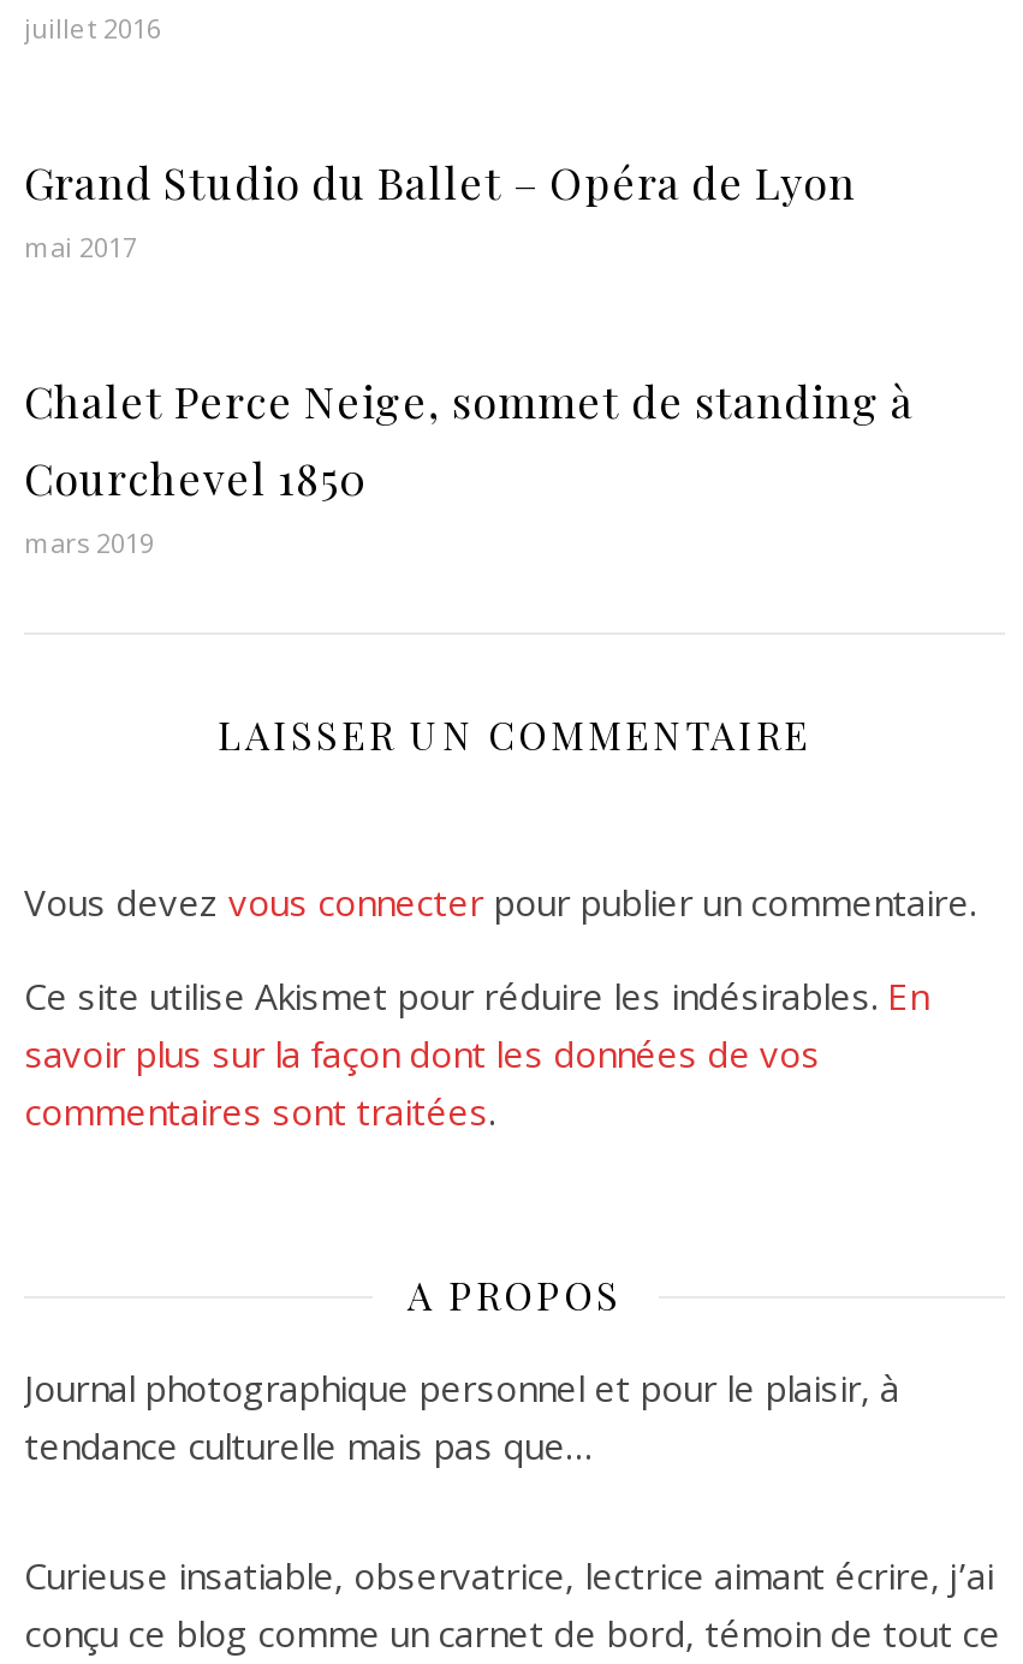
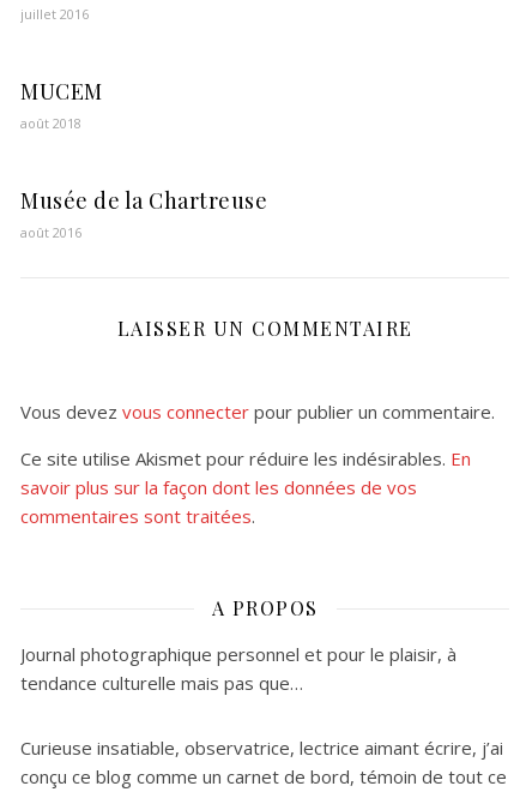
[24,155,856,265] Grand Studio du Ballet – Opéra de Lyon | mai 2017 -> [20,77,102,132] MUCEM | août 2018
[24,374,914,561] Chalet Perce Neige, sommet de standing à | Courchevel 1850 | mars 2019 -> [20,186,267,242] Musée de la Chartreuse | août 2016

